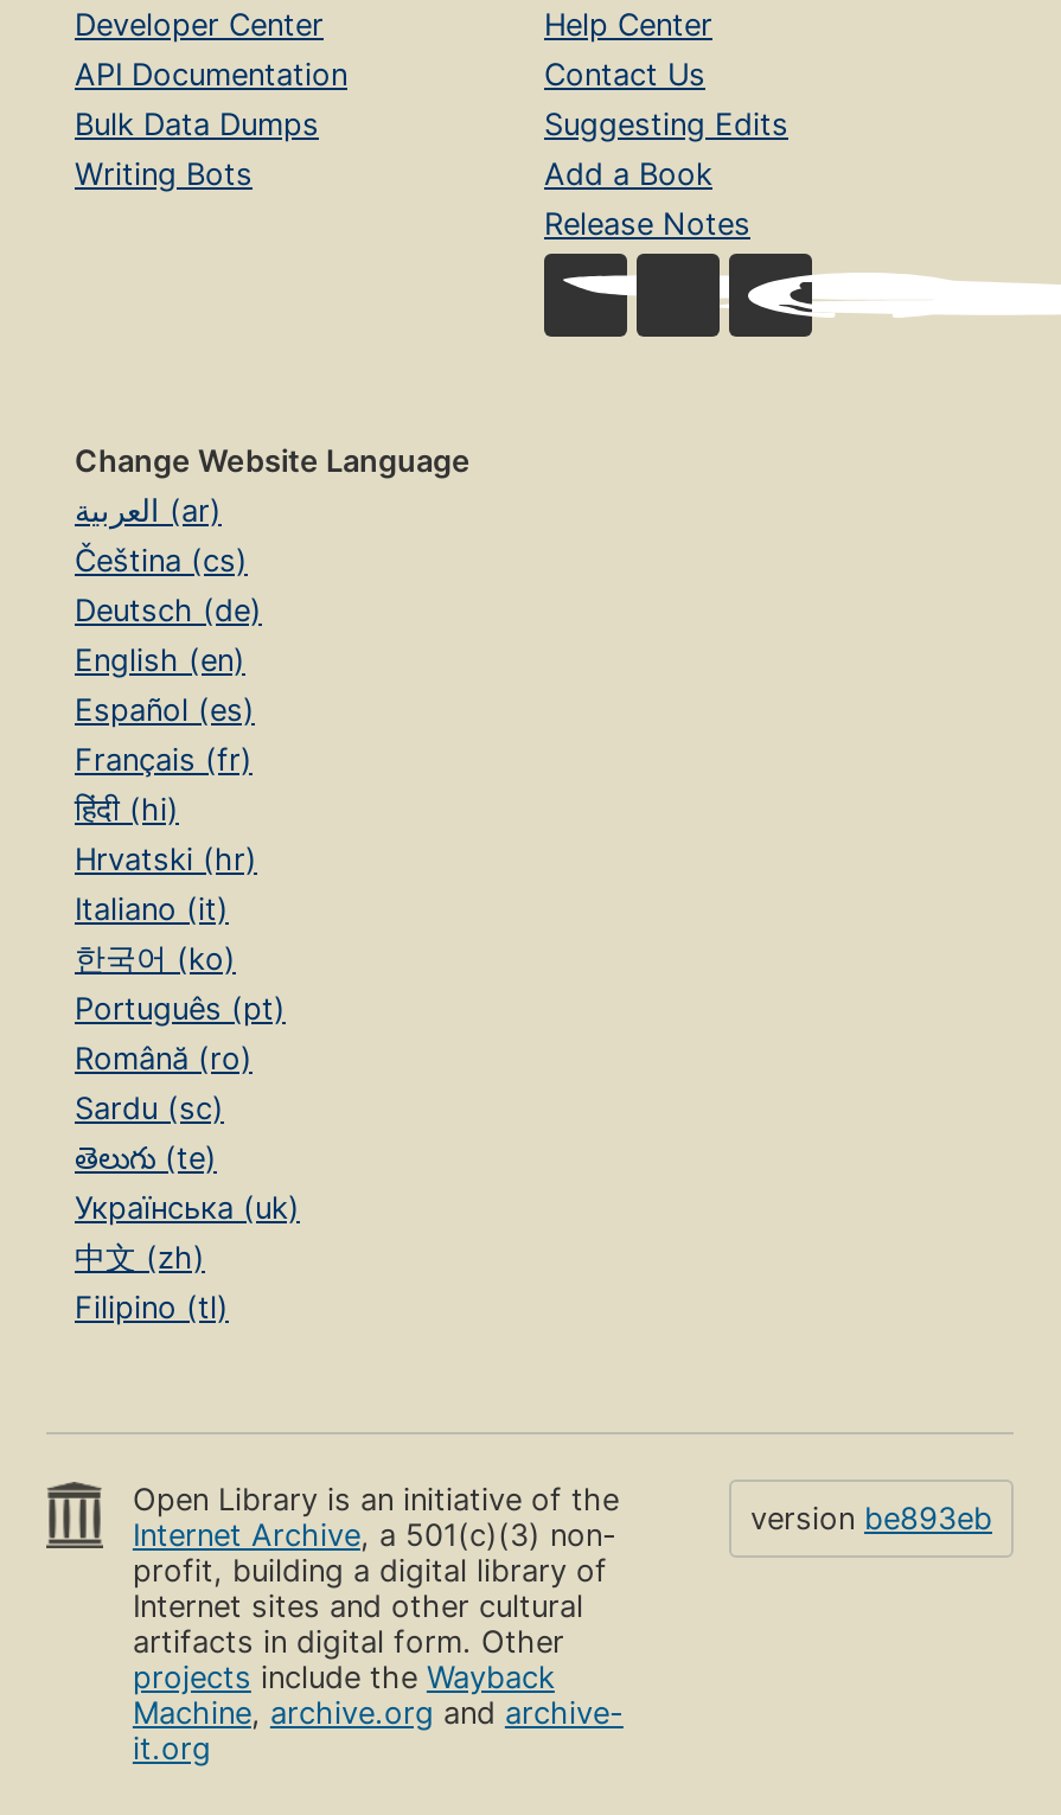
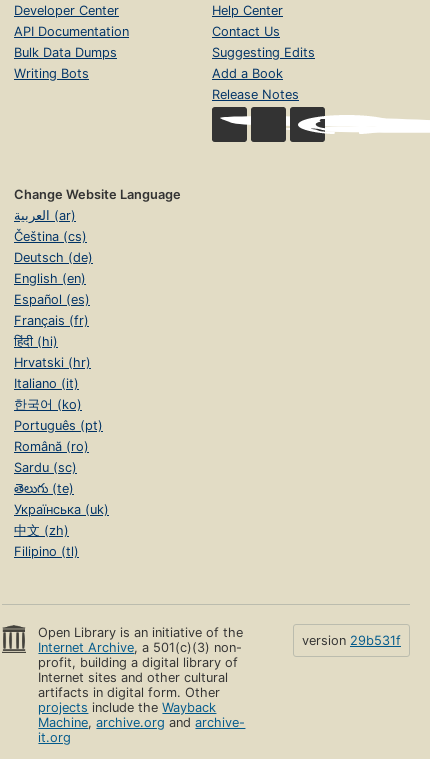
[750,1502,992,1537] version be893eb -> [302,633,401,648] version 29b531f

